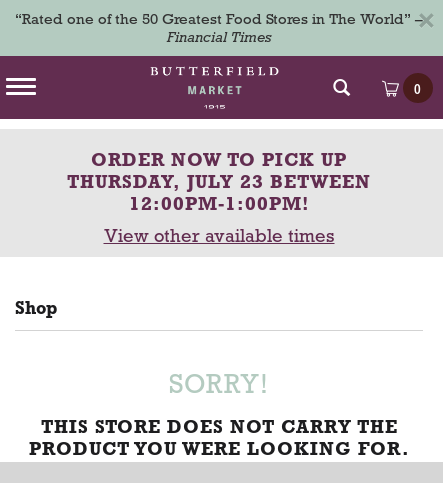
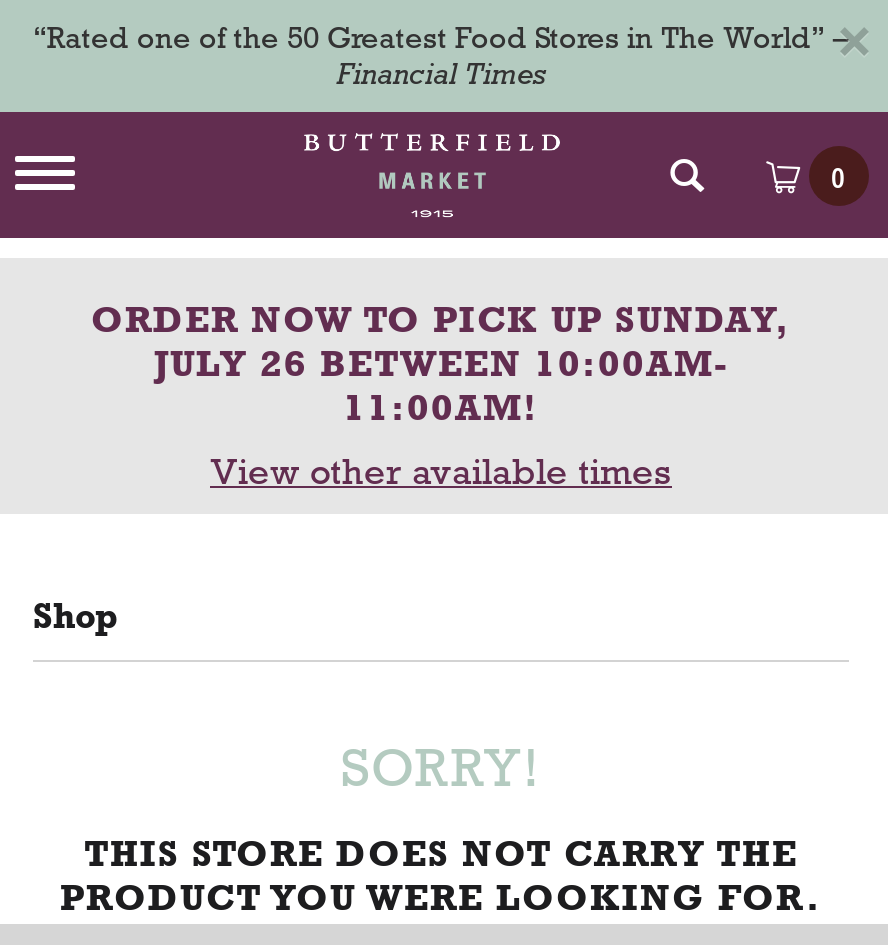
[67,149,371,215] ORDER NOW TO PICK UP | THURSDAY, JULY 23 BETWEEN | 12:00PM-1:00PM! -> [91,298,791,430] ORDER NOW TO PICK UP SUNDAY, | JULY 26 BETWEEN 10:00AM- | 11:00AM!

